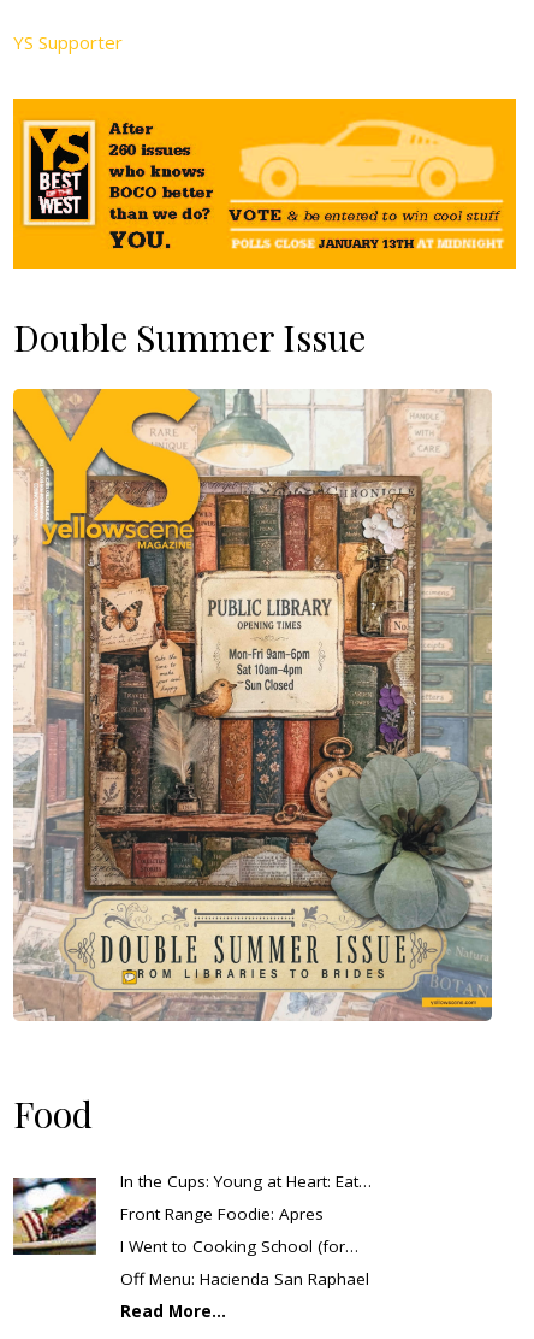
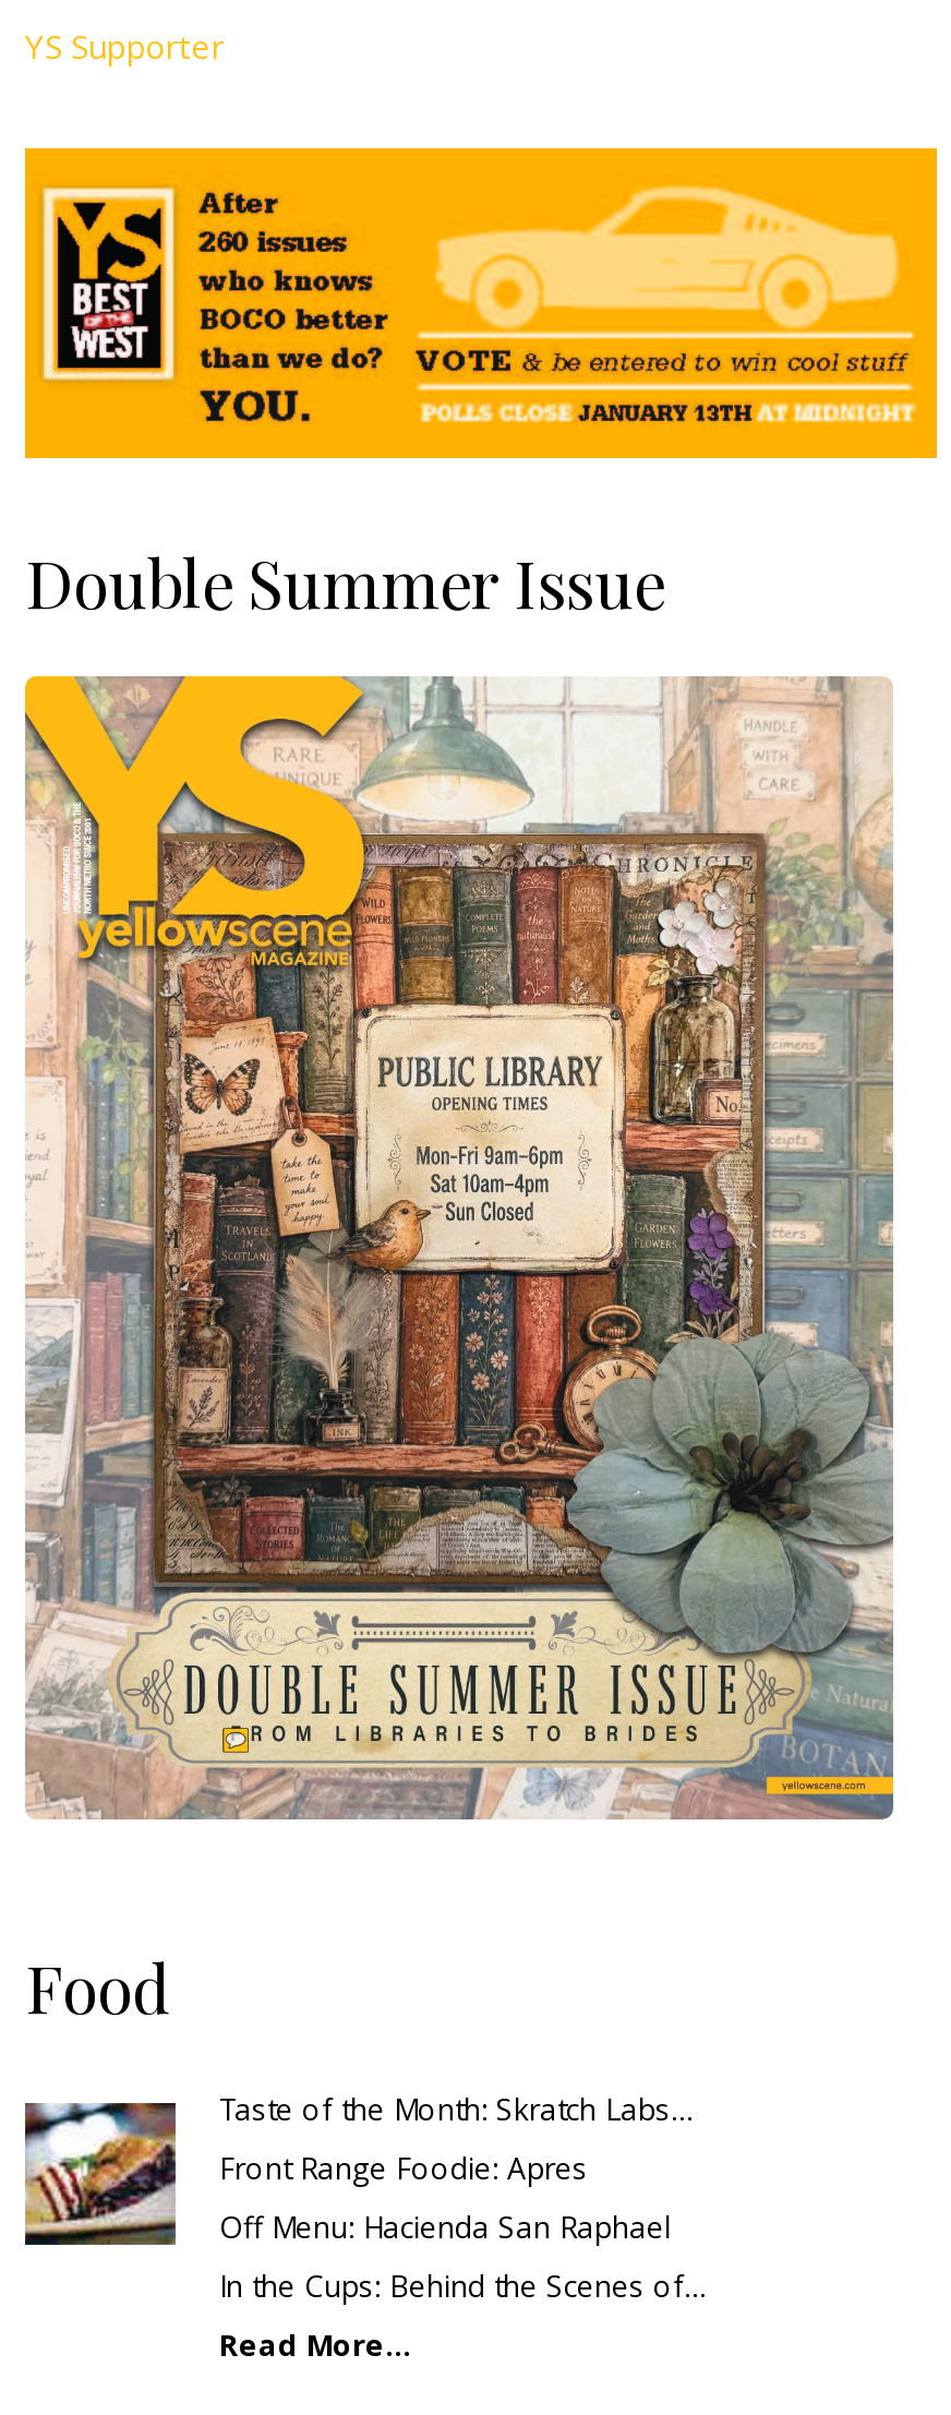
[120,1170,372,1192] In the Cups: Young at Heart: Eat… -> [219,2090,695,2129] Taste of the Month: Skratch Labs…
[120,1235,358,1257] I Went to Cooking School (for… -> none
moved [120,1267,369,1289] -> [219,2208,671,2247]: Off Menu: Hacienda San Raphael
none -> [219,2267,708,2306] In the Cups: Behind the Scenes of…

